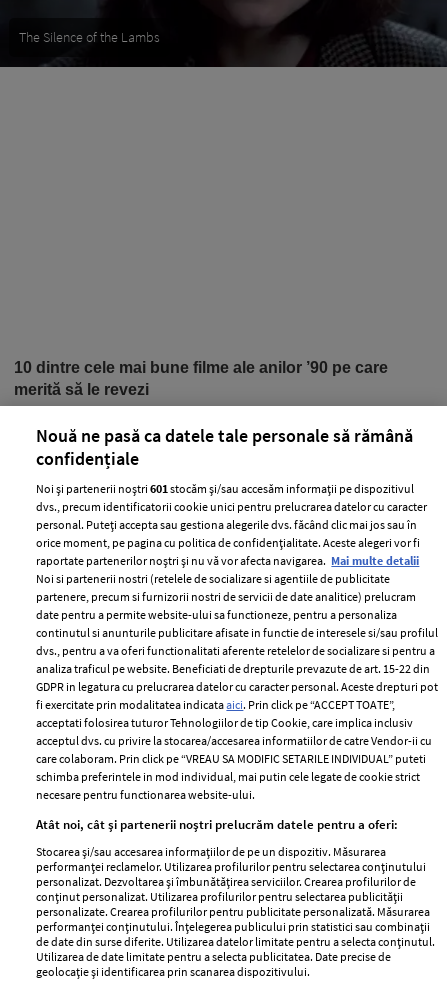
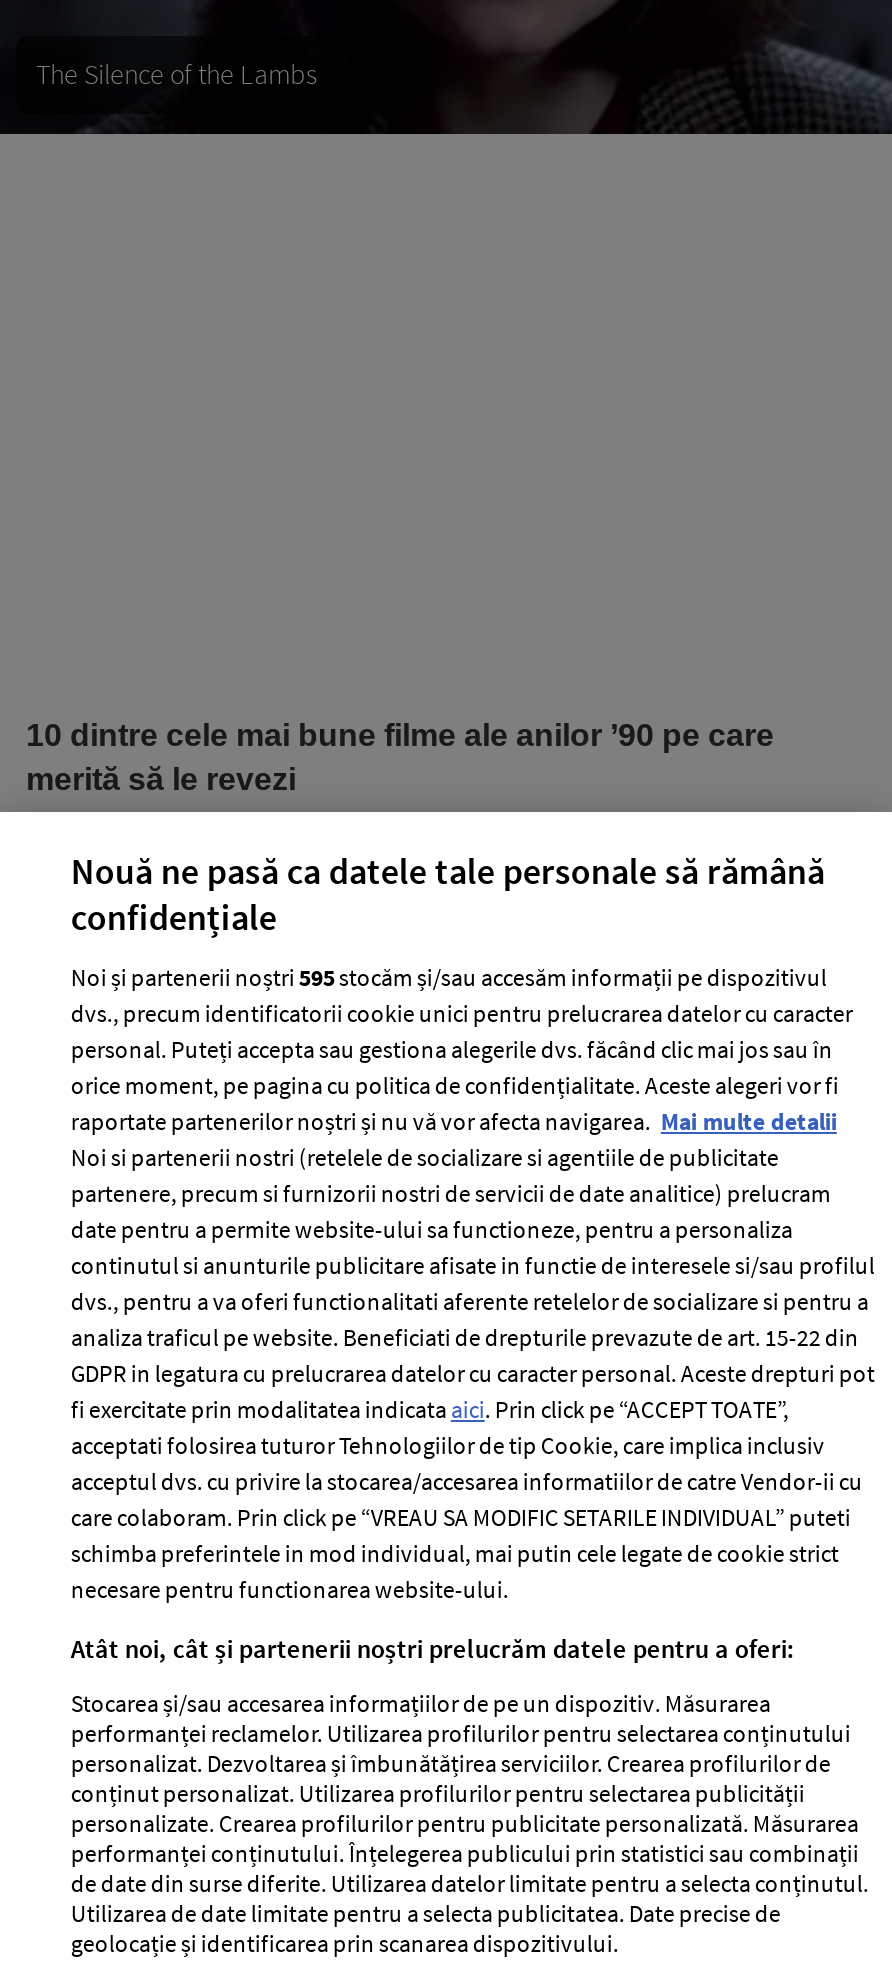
[36,481,414,496] Noi și partenerii noștri 601 stocăm și/sau accesăm informații pe dispozitivul -> [71,962,827,992] Noi și partenerii noștri 595 stocăm și/sau accesăm informații pe dispozitivul

